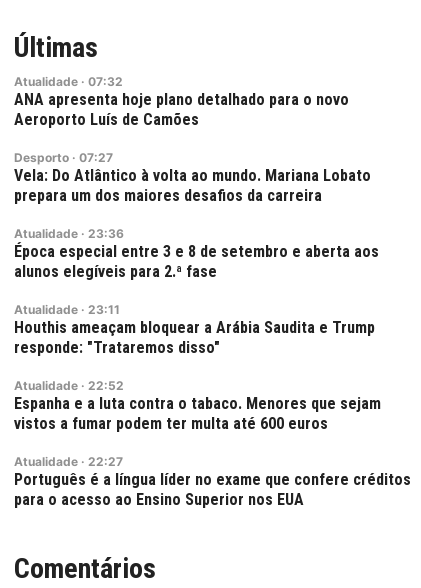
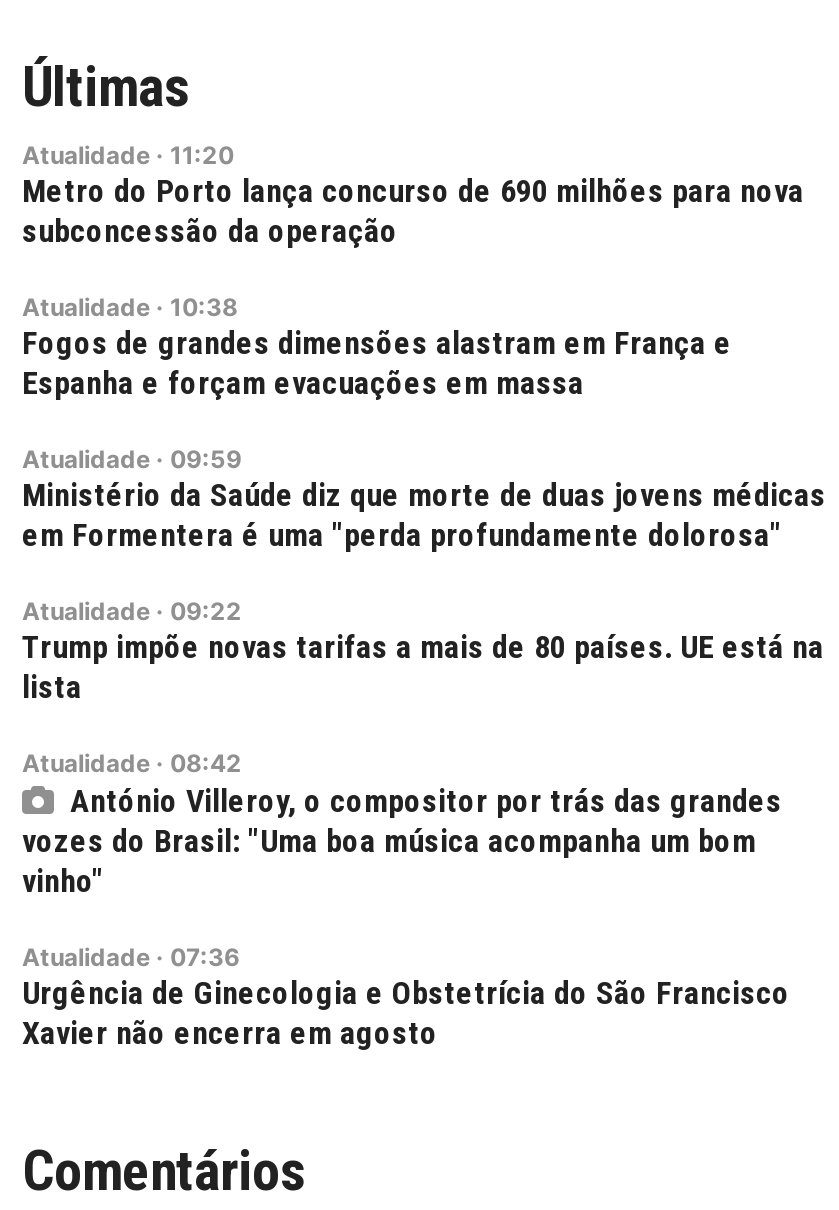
[14,74,349,129] Atualidade · 07:32 | ANA apresenta hoje plano detalhado para o novo | Aeroporto Luís de Camões -> [22,140,804,250] Atualidade · 11:20 | Metro do Porto lança concurso de 690 milhões para nova | subconcessão da operação
[14,150,371,205] Desporto · 07:27 | Vela: Do Atlântico à volta ao mundo. Mariana Lobato | prepara um dos maiores desafios da carreira -> [22,292,732,402] Atualidade · 10:38 | Fogos de grandes dimensões alastram em França e | Espanha e forçam evacuações em massa
[14,226,379,281] Atualidade · 23:36 | Época especial entre 3 e 8 de setembro e aberta aos | alunos elegíveis para 2.ª fase -> [22,444,826,554] Atualidade · 09:59 | Ministério da Saúde diz que morte de duas jovens médicas | em Formentera é uma "perda profundamente dolorosa"
[14,302,375,357] Atualidade · 23:11 | Houthis ameaçam bloquear a Arábia Saudita e Trump | responde: "Trataremos disso" -> [22,596,824,706] Atualidade · 09:22 | Trump impõe novas tarifas a mais de 80 países. UE está na | lista
[14,378,381,433] Atualidade · 22:52 | Espanha e a luta contra o tabaco. Menores que sejam | vistos a fumar podem ter multa até 600 euros -> [22,748,782,900] Atualidade · 08:42 | António Villeroy, o compositor por trás das grandes | vozes do Brasil: "Uma boa música acompanha um bom | vinho"
[14,454,411,509] Atualidade · 22:27 | Português é a língua líder no exame que confere créditos | para o acesso ao Ensino Superior nos EUA -> [22,942,790,1052] Atualidade · 07:36 | Urgência de Ginecologia e Obstetrícia do São Francisco | Xavier não encerra em agosto

